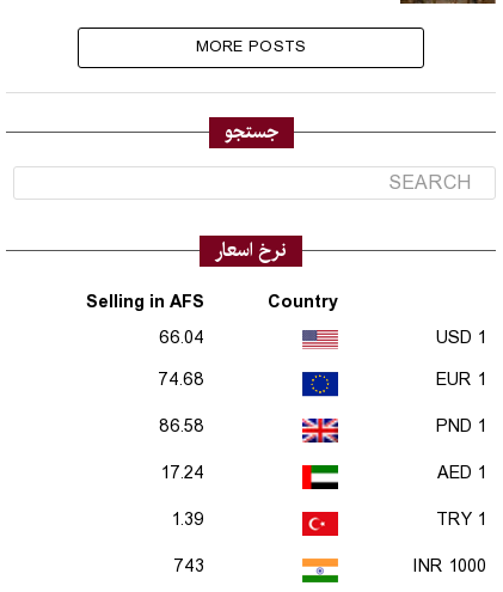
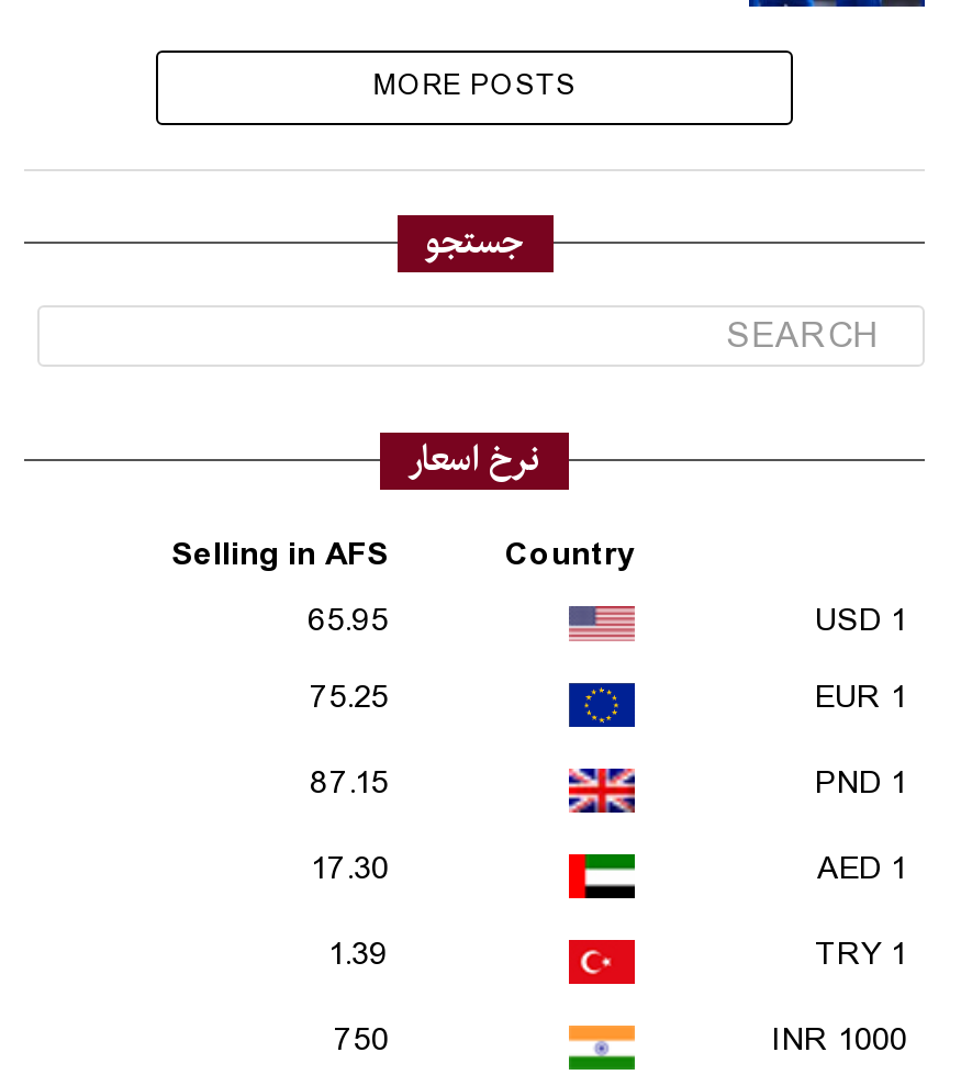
[159,324,204,353] 66.04 -> [308,595,389,648] 65.95
[158,366,204,395] 74.68 -> [310,672,389,725] 75.25
[159,413,204,441] 86.58 -> [310,758,389,810] 87.15
[161,459,204,488] 17.24 -> [312,843,389,896] 17.30
[173,553,204,581] 743 -> [334,1015,389,1067] 750

